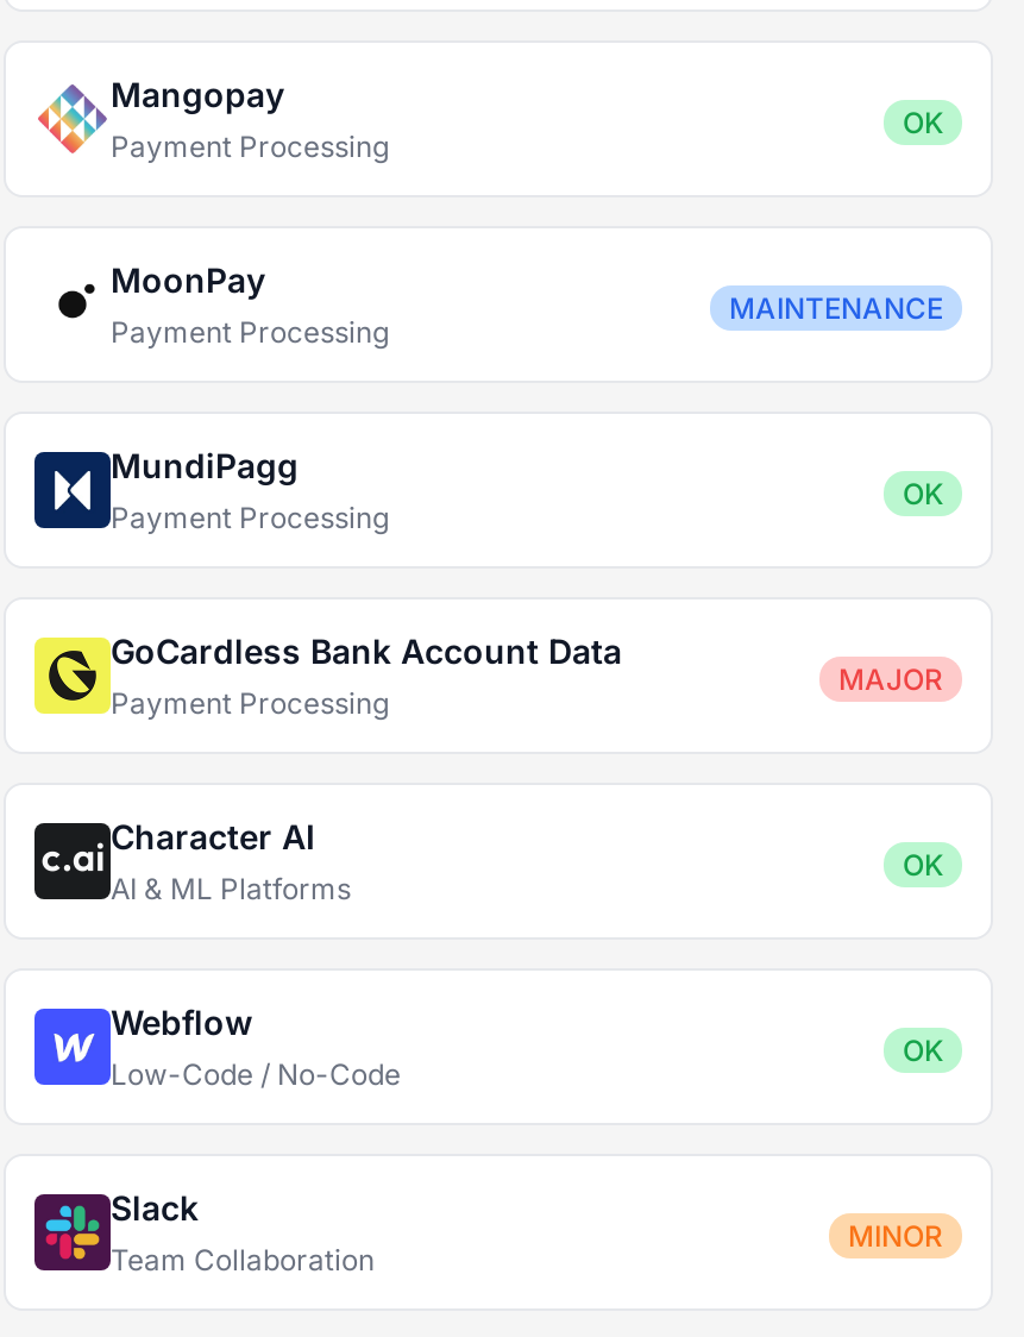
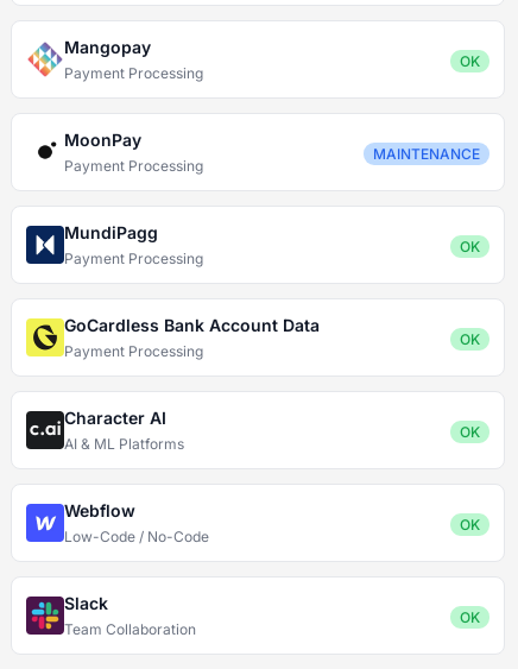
[838,661,943,697] MAJOR -> [460,330,480,348] OK
[848,1218,943,1254] MINOR -> [460,608,480,626] OK

